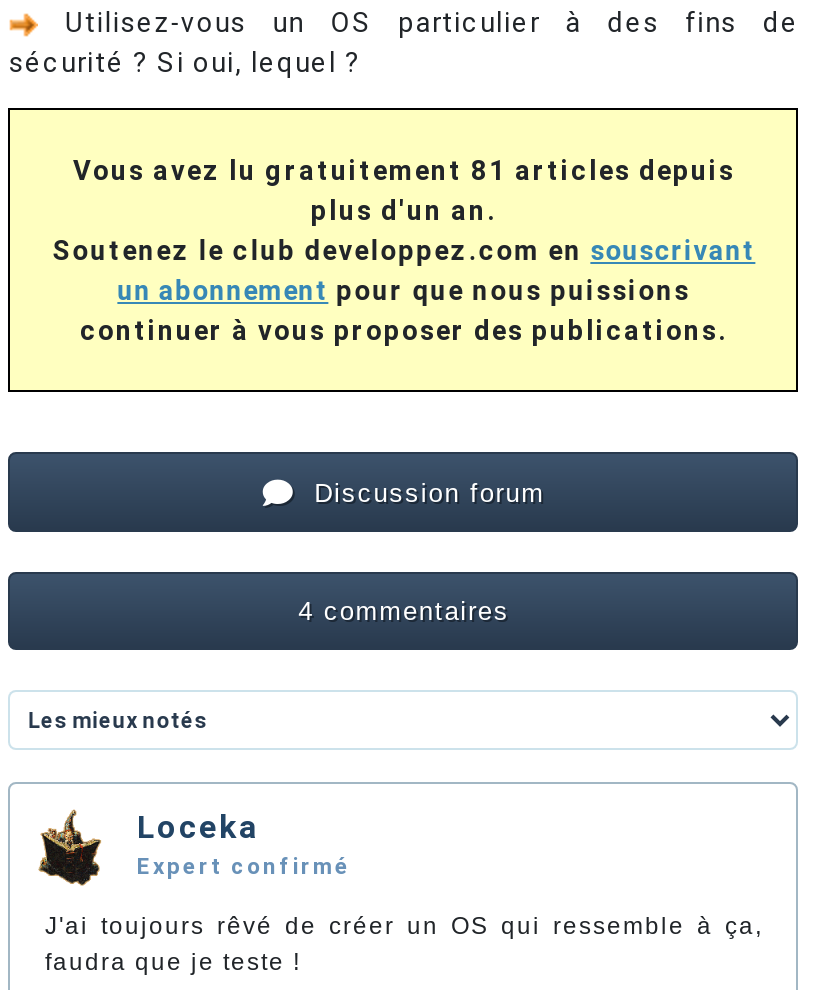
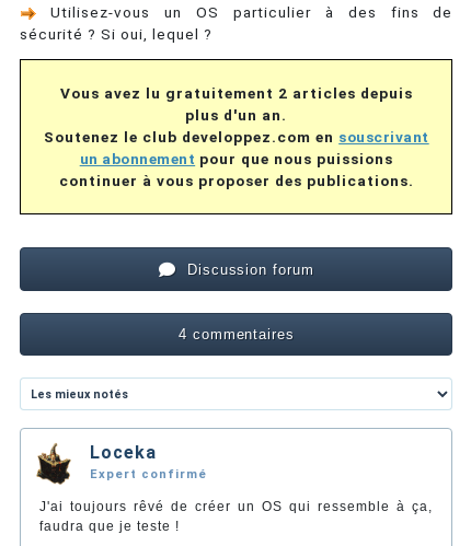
[73,155,735,187] Vous avez lu gratuitement 81 articles depuis -> [60,85,413,102] Vous avez lu gratuitement 2 articles depuis

